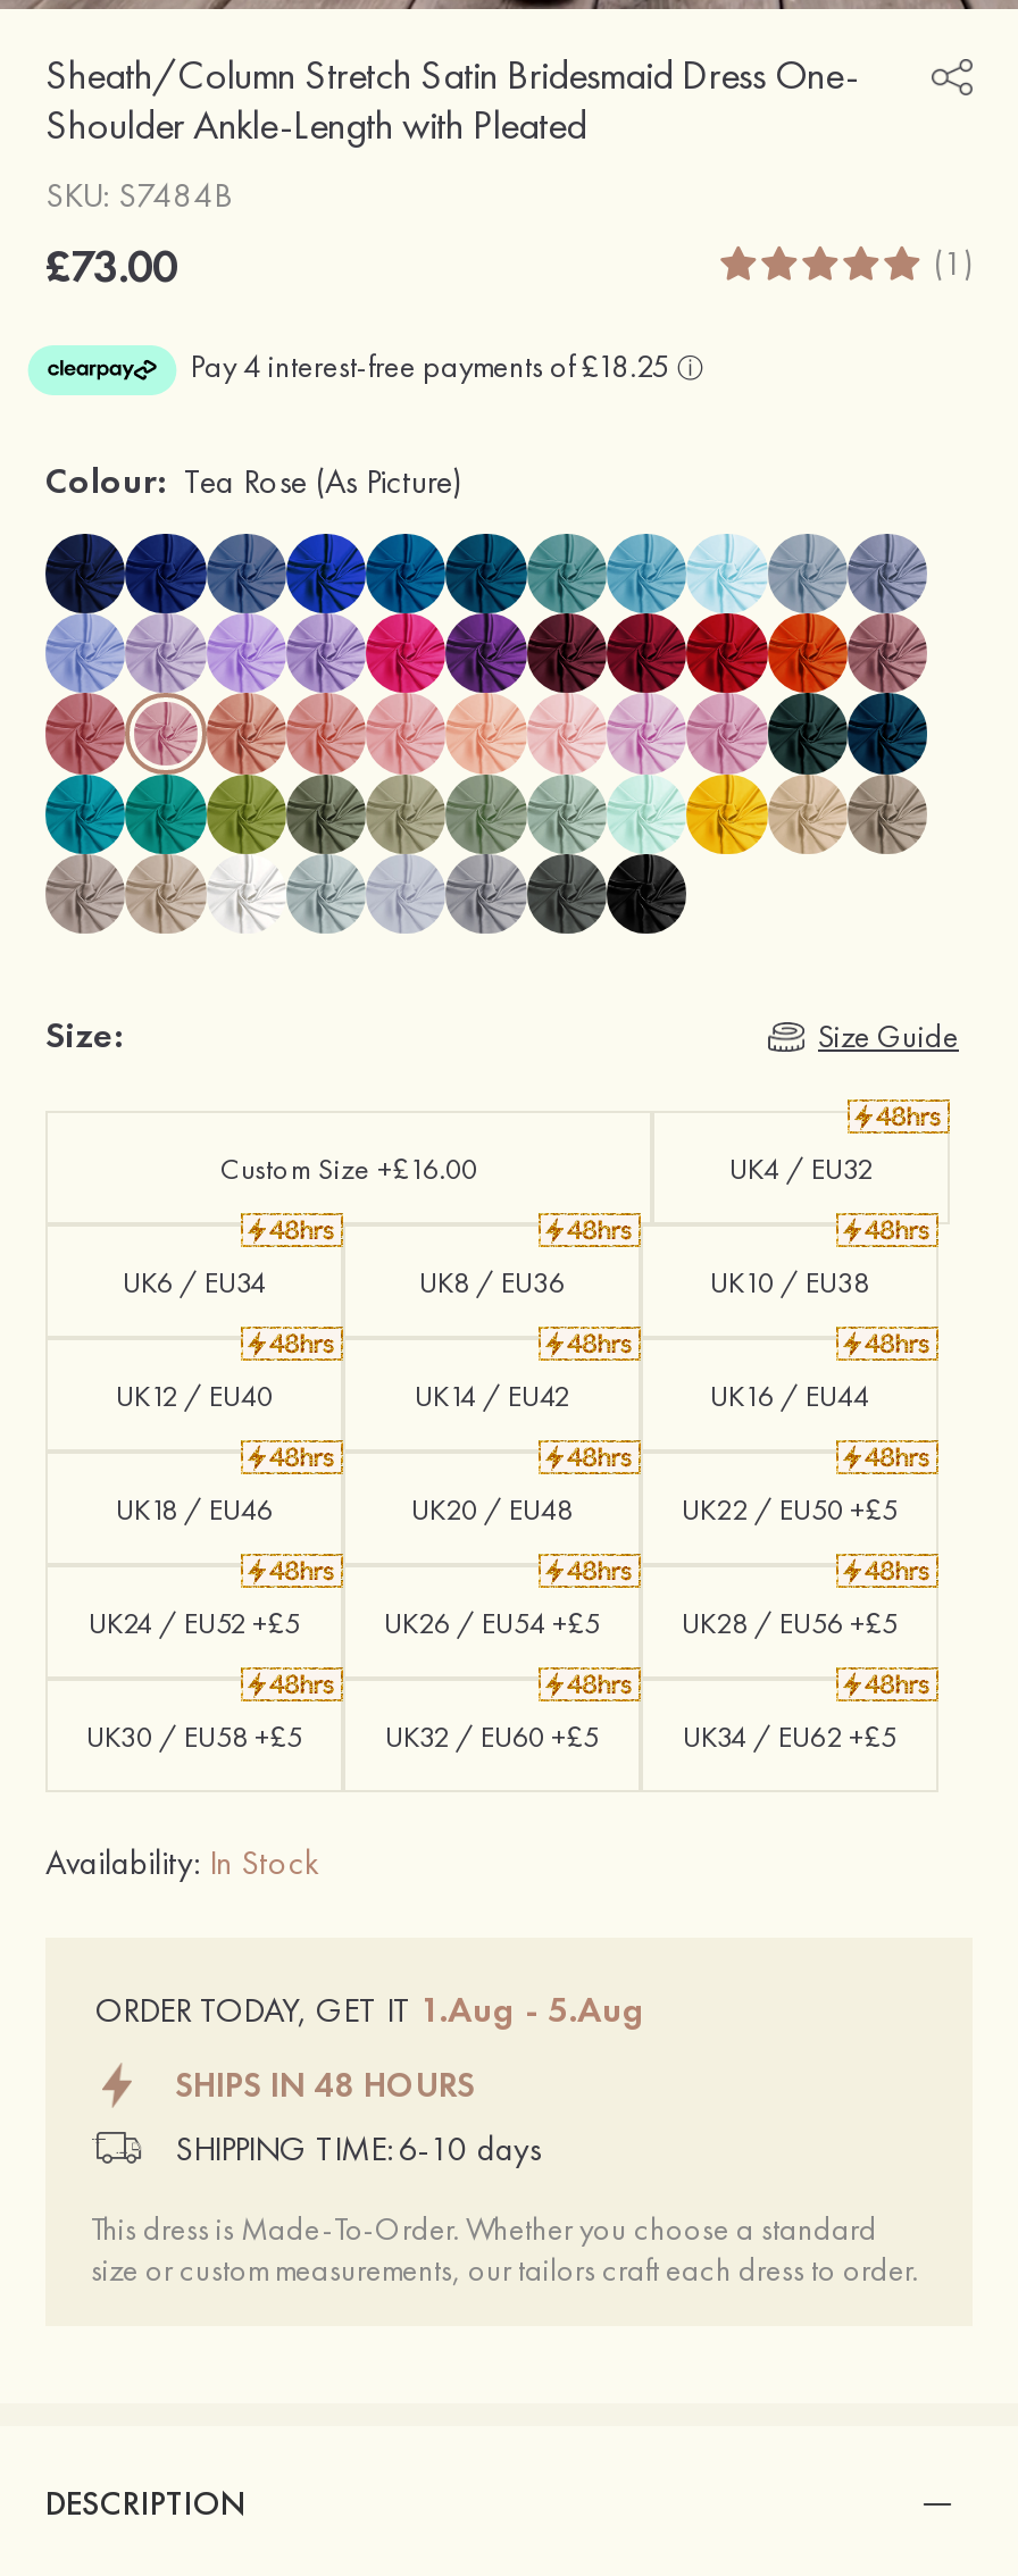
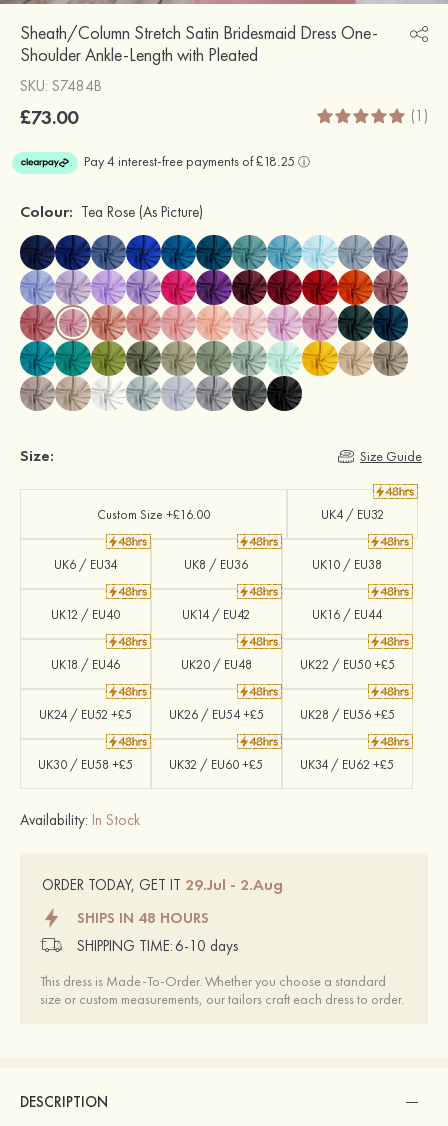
[95,1986,645,2034] ORDER TODAY, GET IT 1.Aug - 5.Aug -> [42,874,283,895] ORDER TODAY, GET IT 29.Jul - 2.Aug

